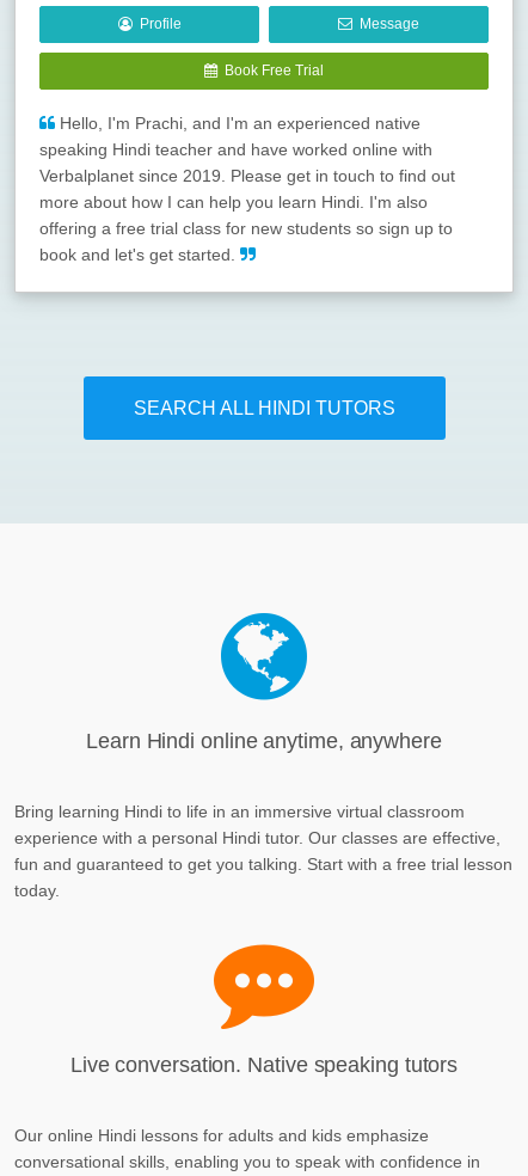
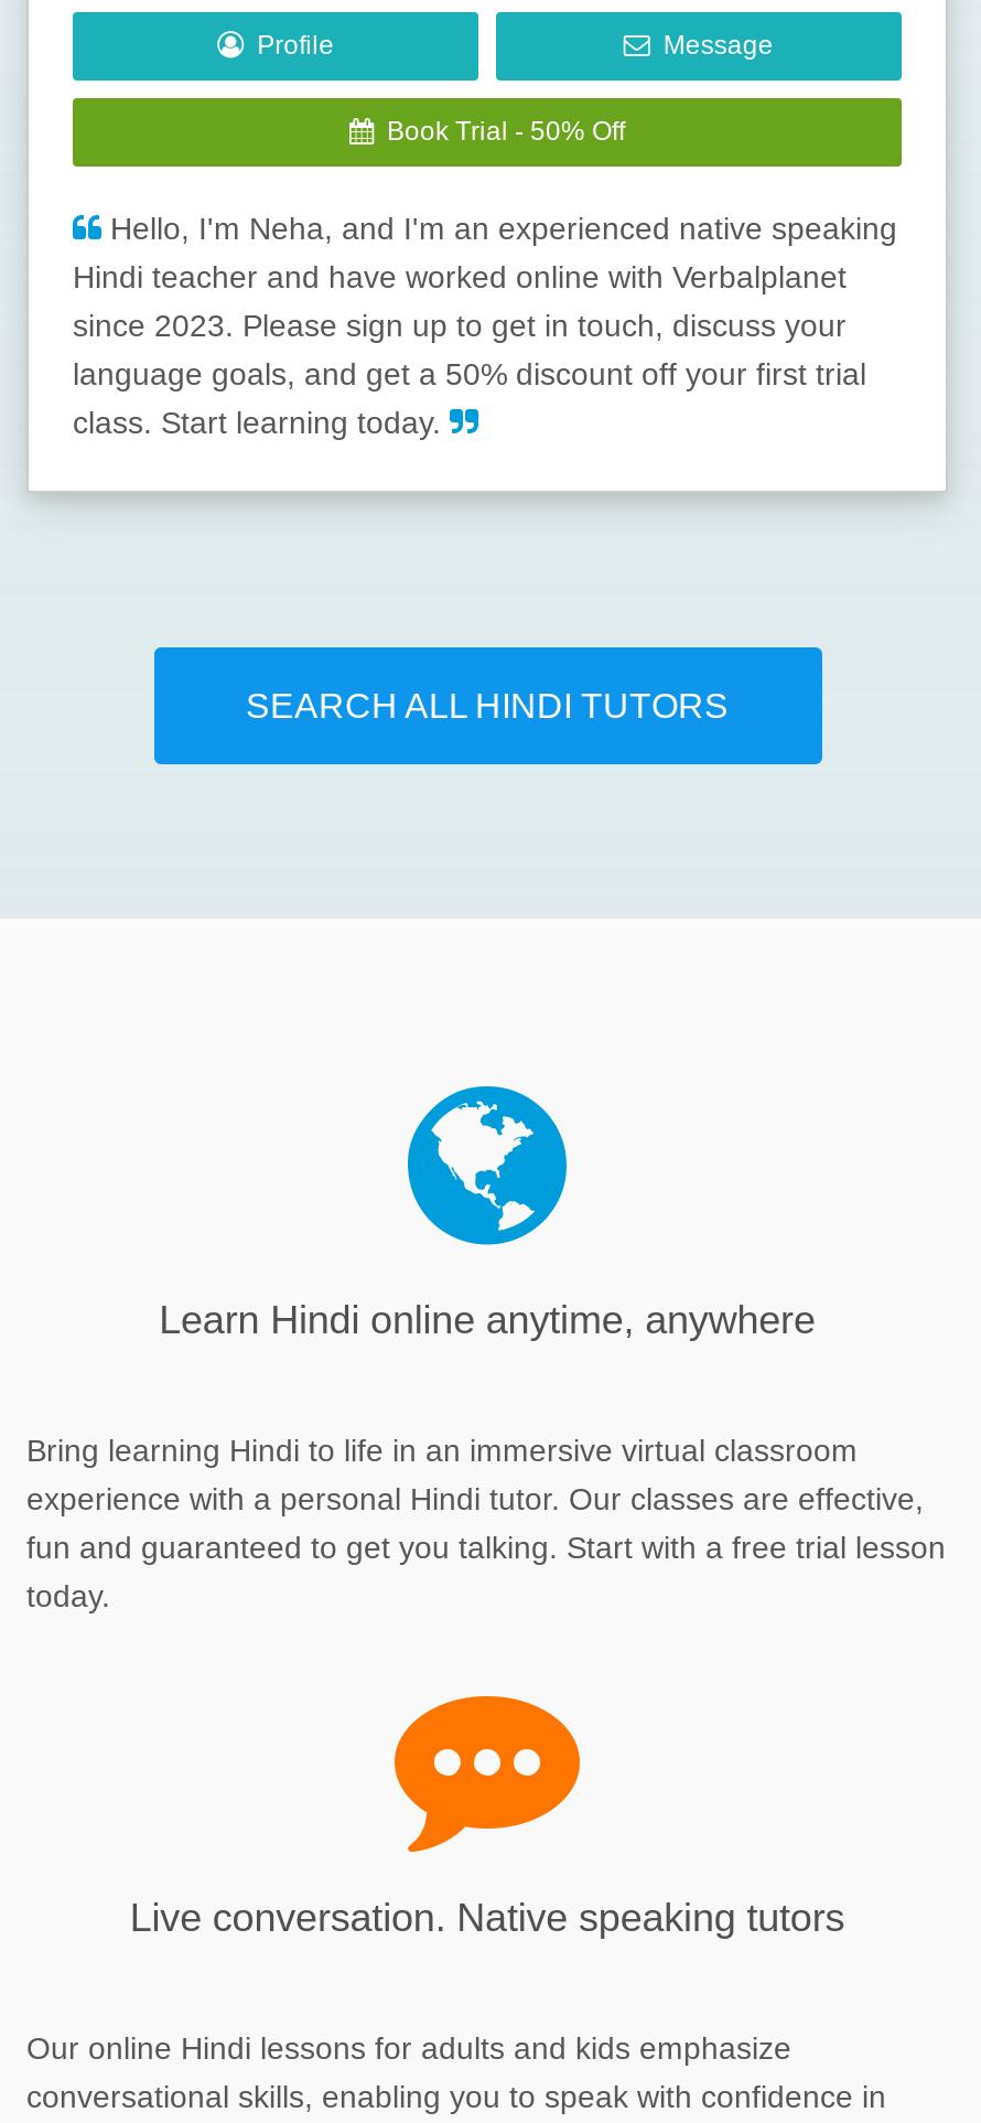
[217,62,324,79] Book Free Trial -> [374,115,625,146] Book Trial - 50% Off
[39,113,455,264] Hello, I'm Prachi, and I'm an experienced native | speaking Hindi teacher and have worked online with | Verbalplanet since 2019. Please get in touch to find out | more about how I can help you learn Hindi. I'm also | offering a free trial class for new students so sign up to | book and let's get started. -> [73,210,897,440] Hello, I'm Neha, and I'm an experienced native speaking | Hindi teacher and have worked online with Verbalplanet | since 2023. Please sign up to get in touch, discuss your | language goals, and get a 50% discount off your first trial | class. Start learning today.

